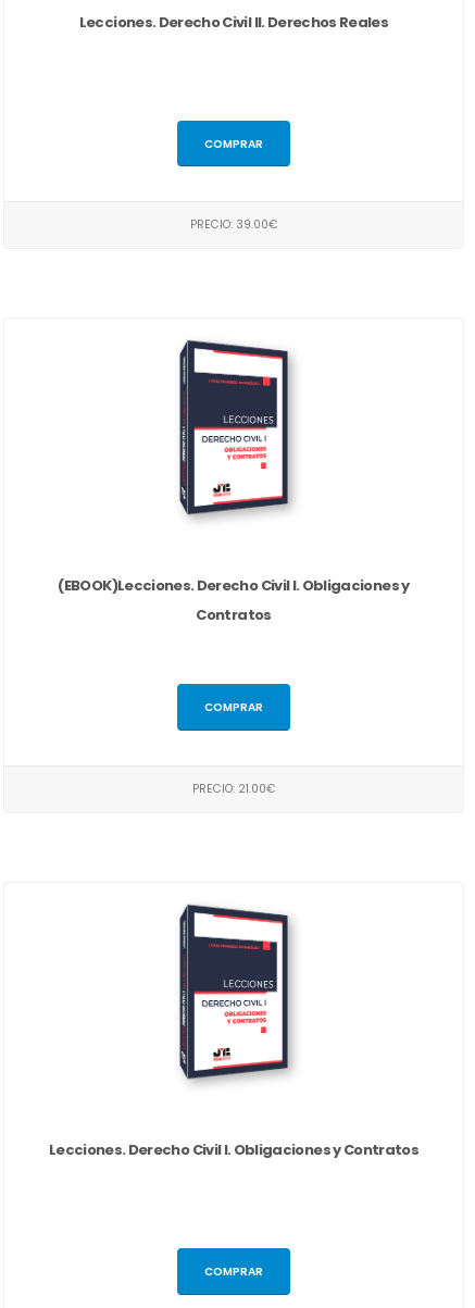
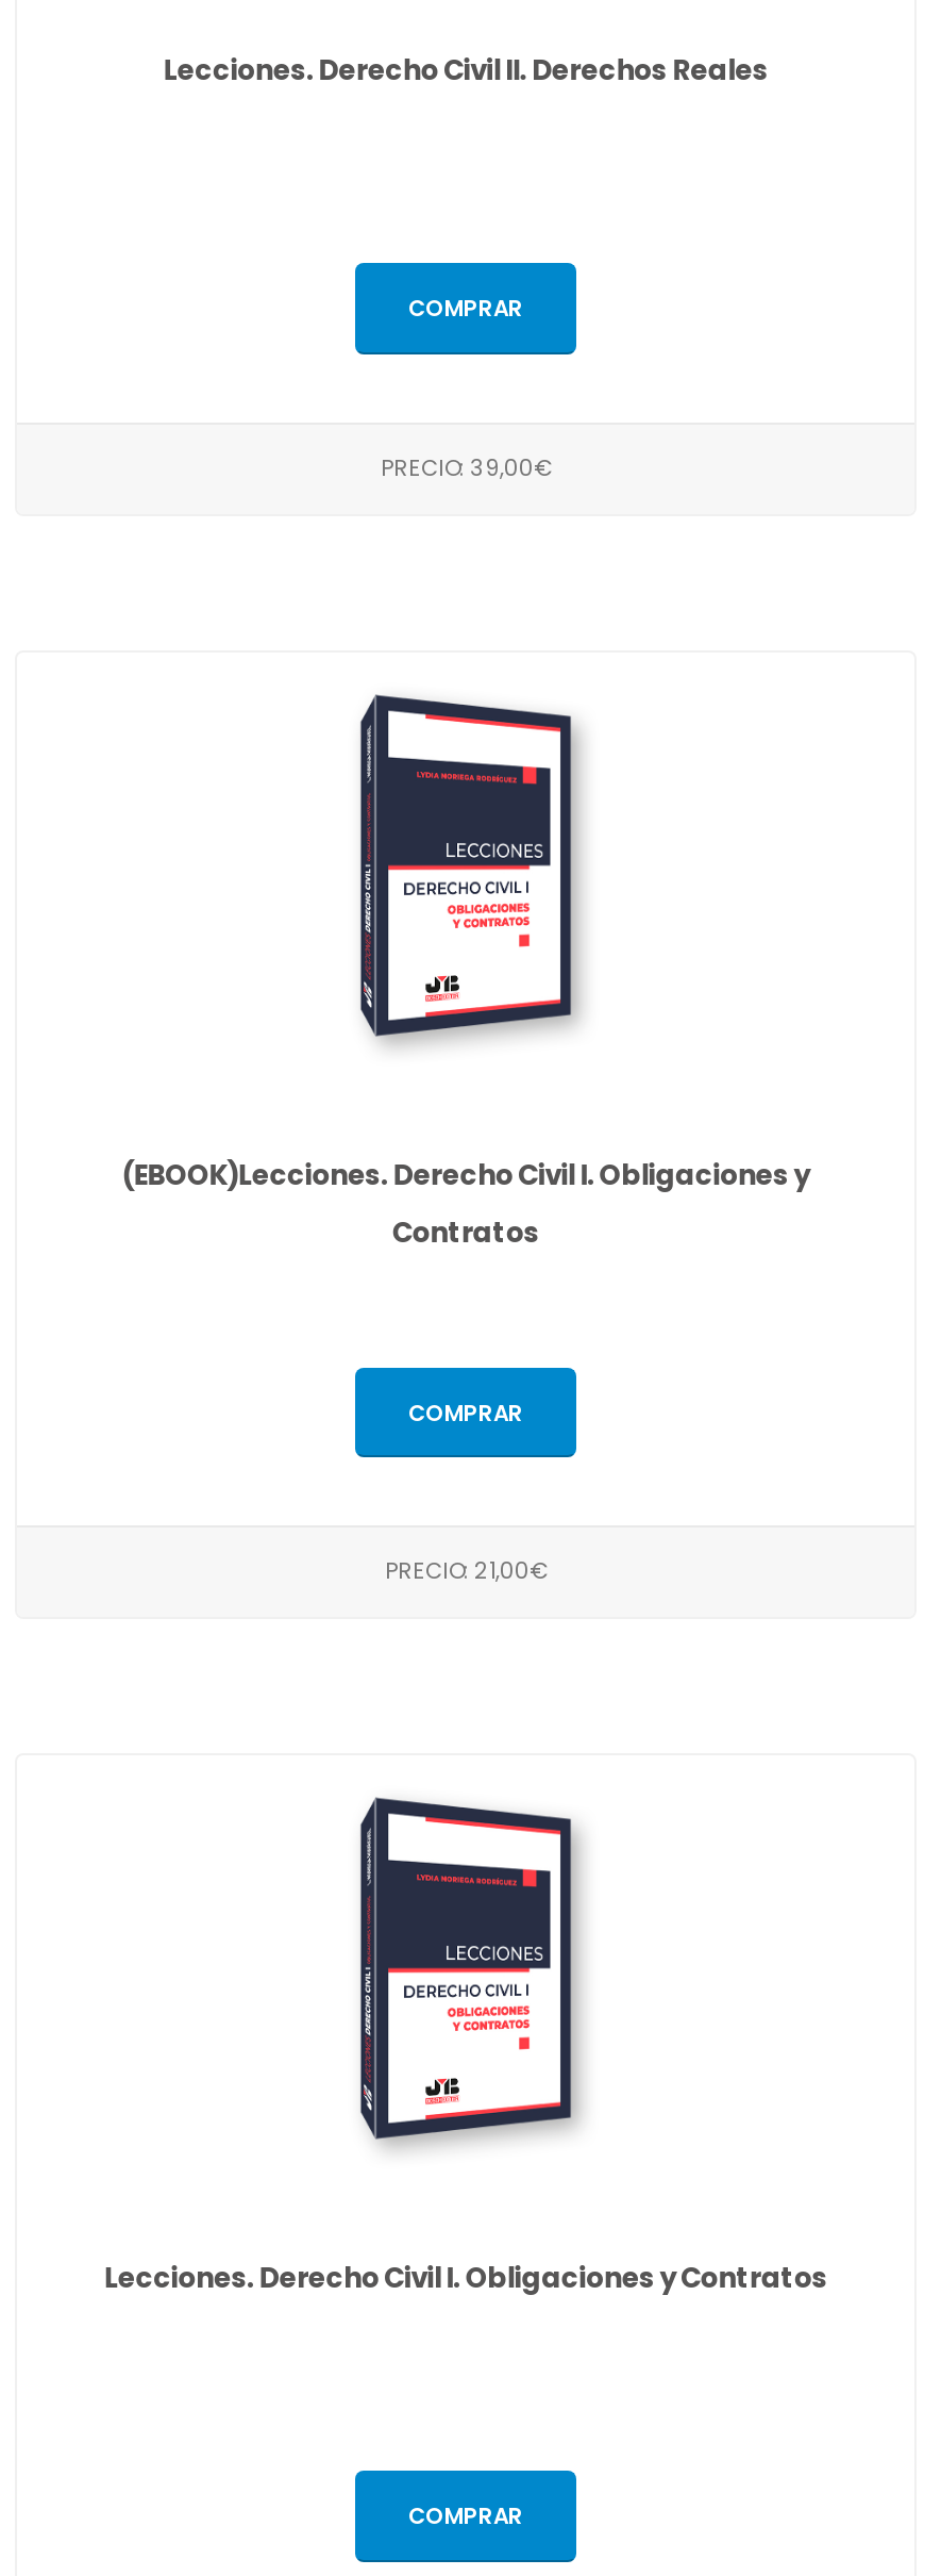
[190,217,277,233] PRECIO: 39.00€ -> [381,452,551,484] PRECIO: 39,00€
[192,781,275,797] PRECIO: 21.00€ -> [385,1556,547,1588] PRECIO: 21,00€

